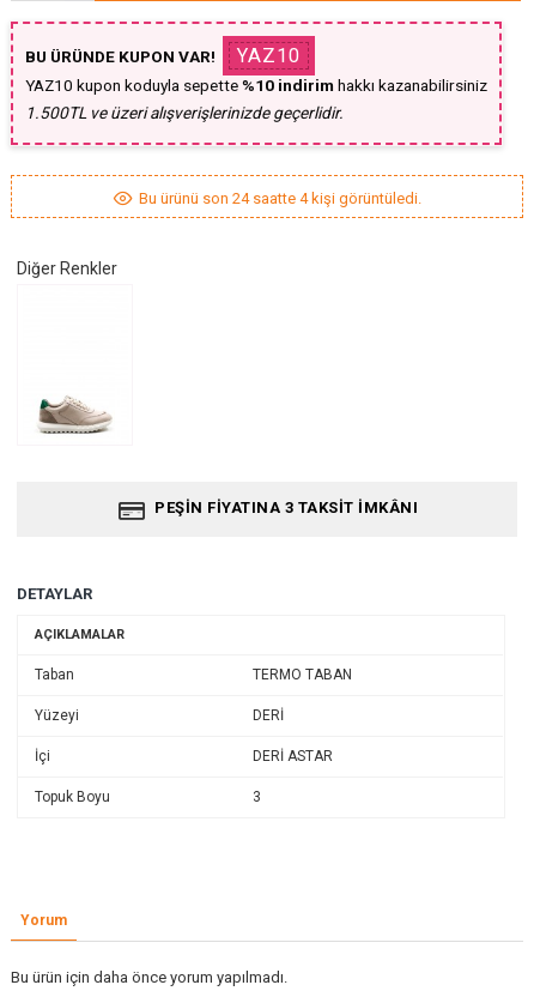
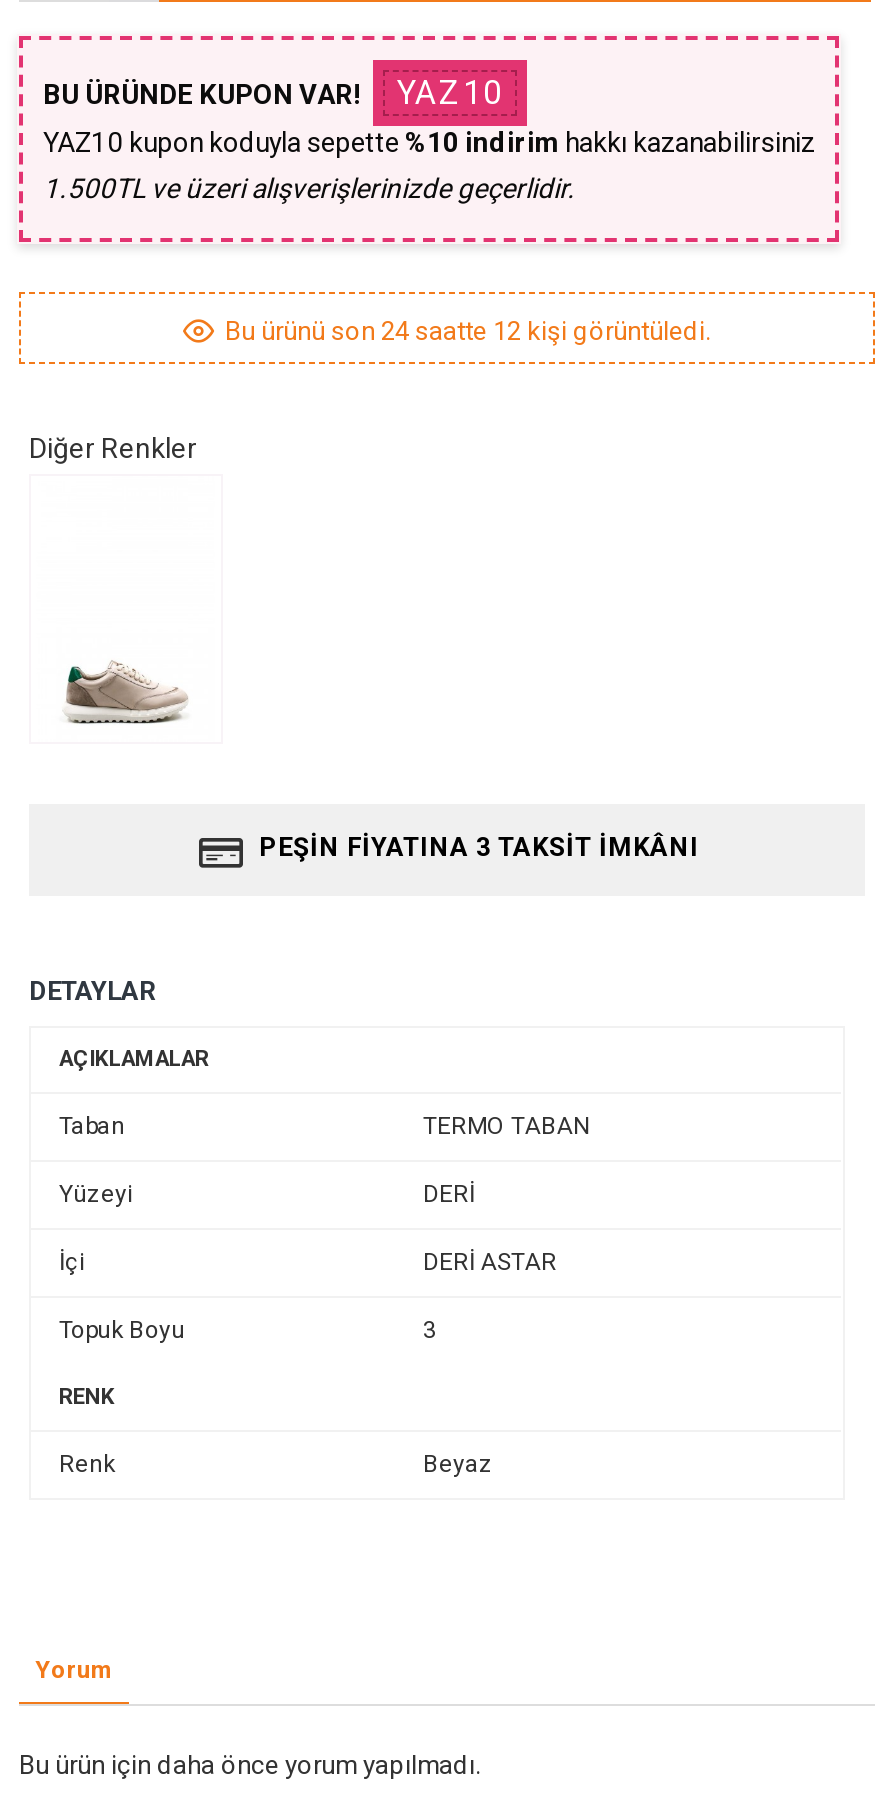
[138,189,421,207] Bu ürünü son 24 saatte 4 kişi görüntüledi. -> [225,316,711,346] Bu ürünü son 24 saatte 12 kişi görüntüledi.
none -> [59,1384,493,1478] RENK | Renk | Beyaz

